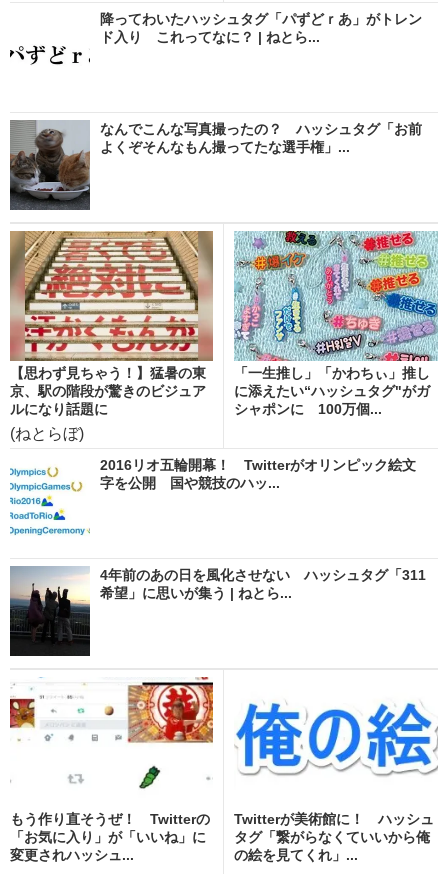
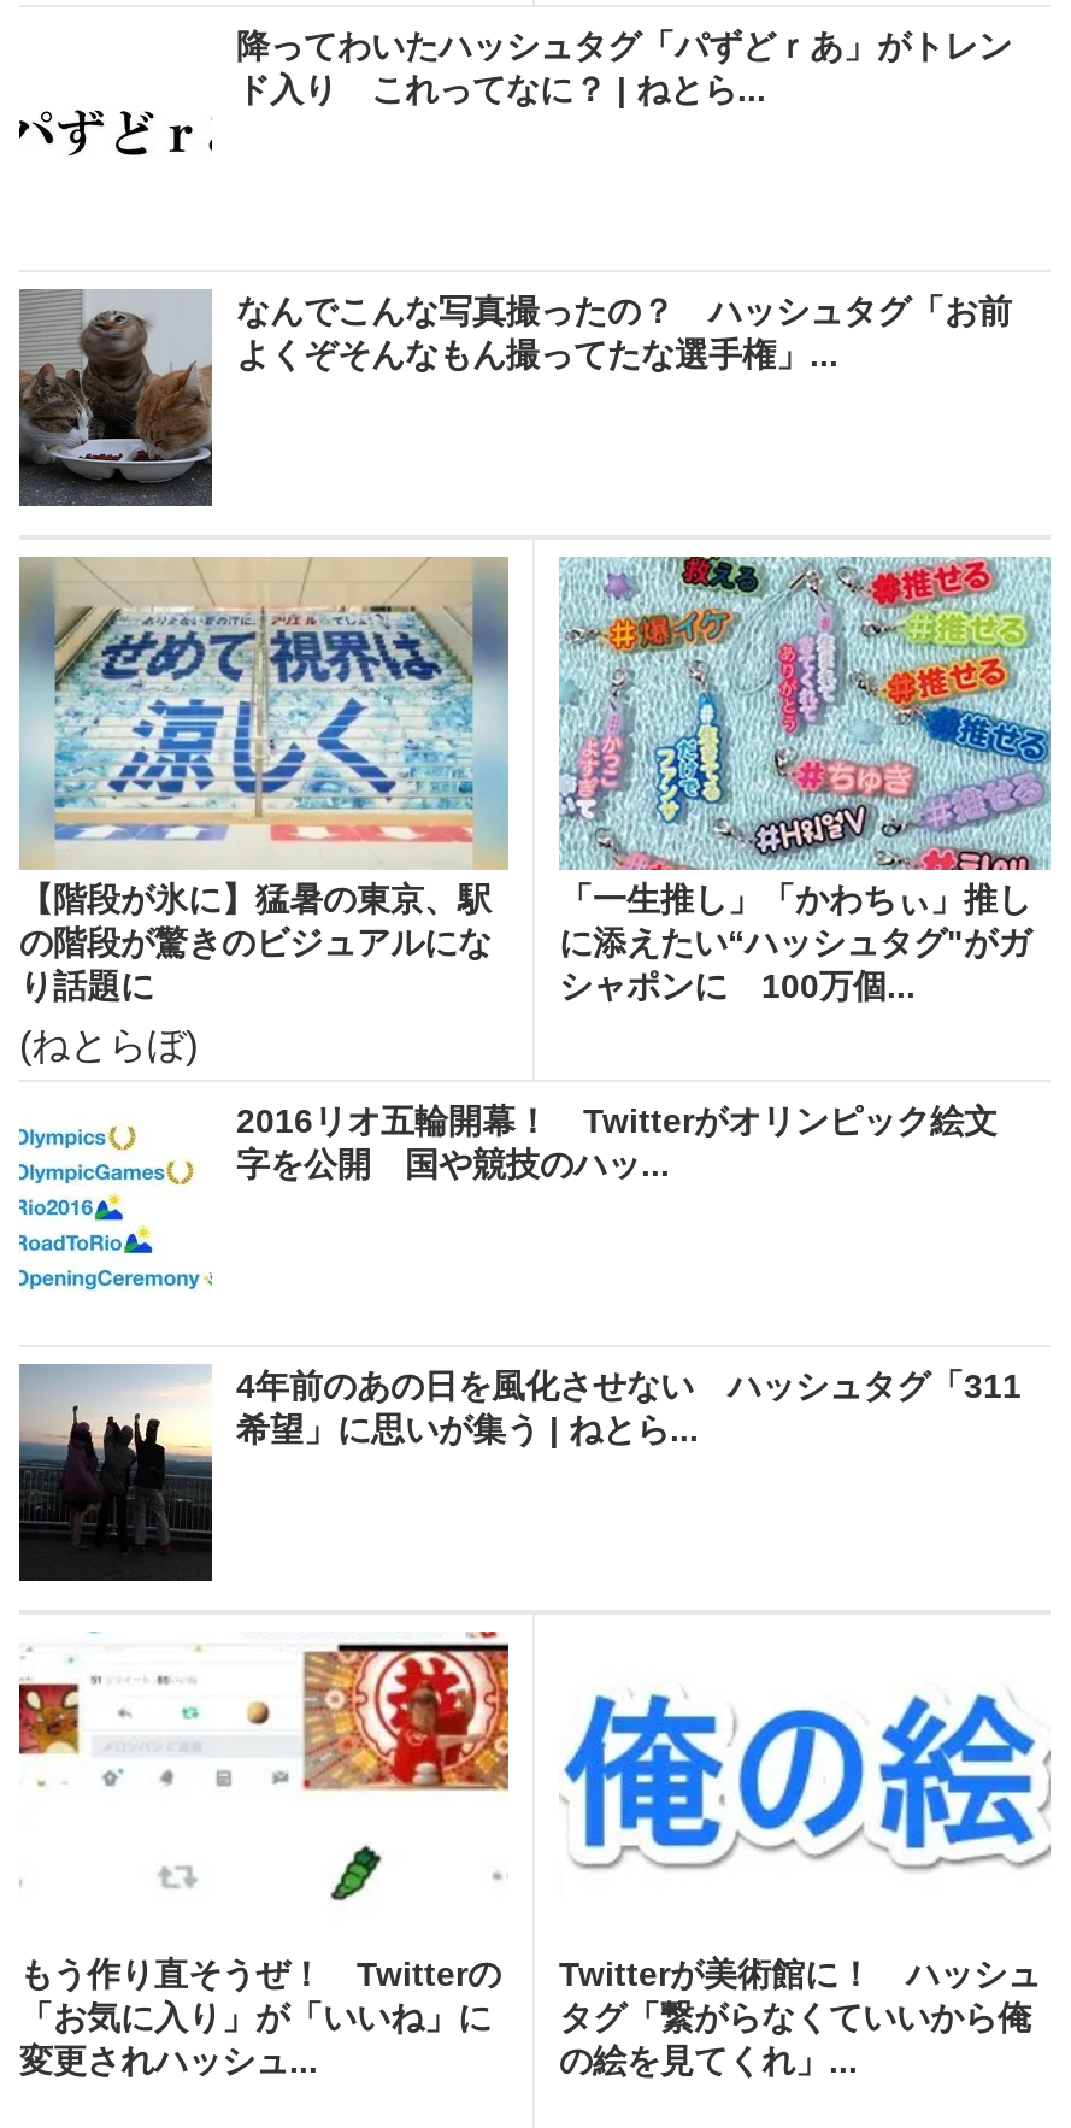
[9,231,213,417] [image] | 【思わず見ちゃう！】猛暑の東 | 京、駅の階段が驚きのビジュア | ルになり話題に -> [19,557,508,1005] [image] | 【階段が氷に】猛暑の東京、駅 | の階段が驚きのビジュアルにな | り話題に

